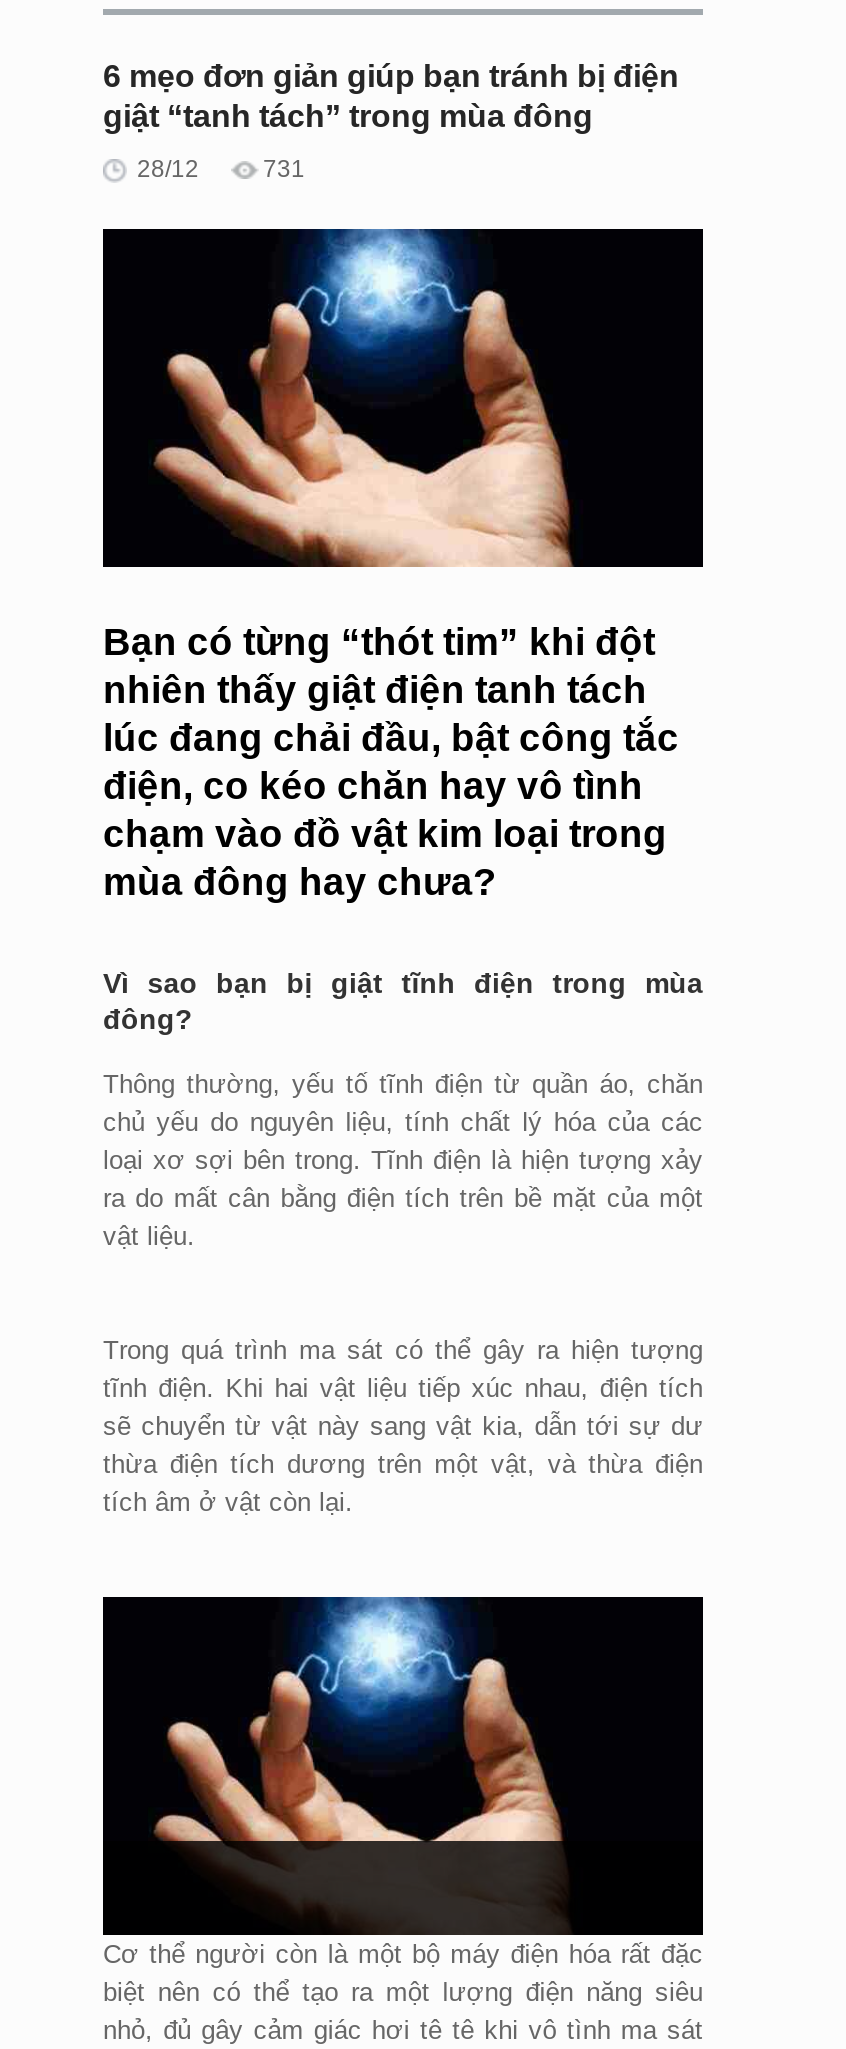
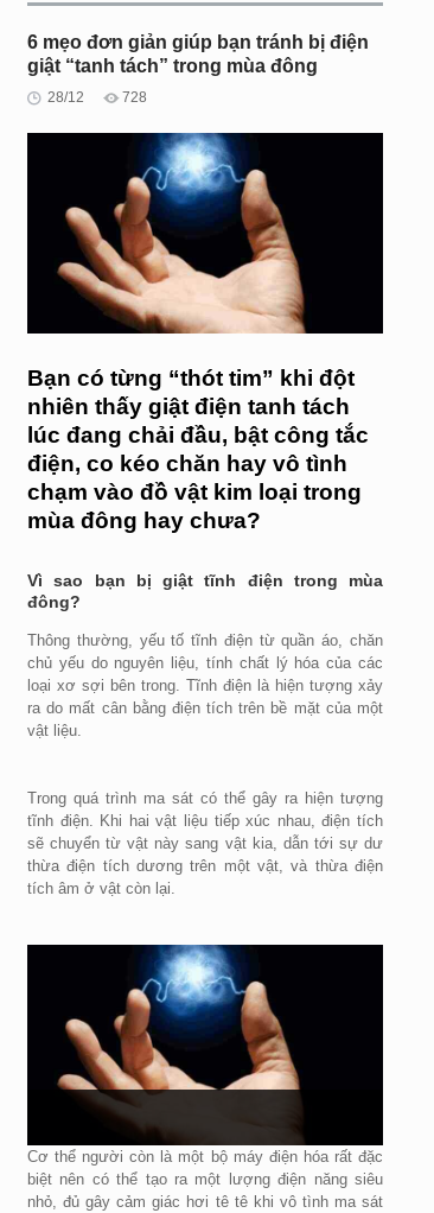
[263,155,305,183] 731 -> [122,89,147,106] 728

